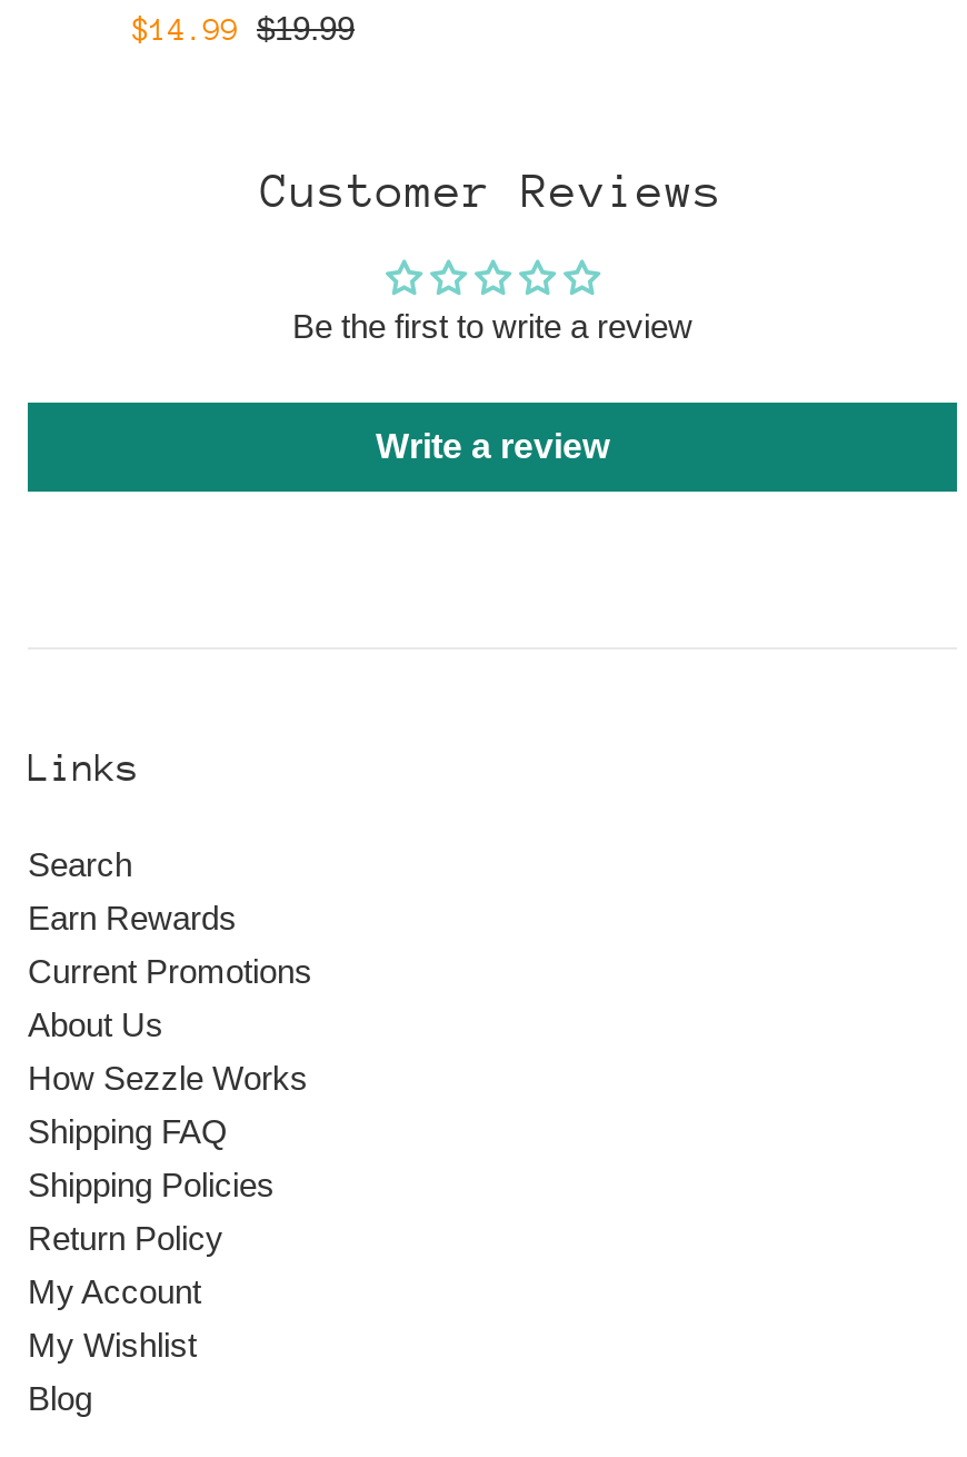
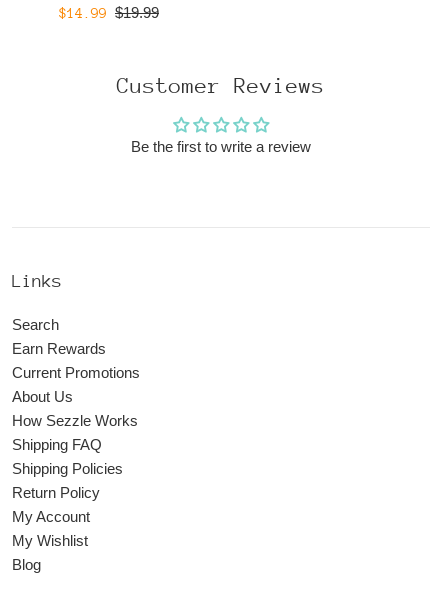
[376,428,609,466] Write a review -> none

